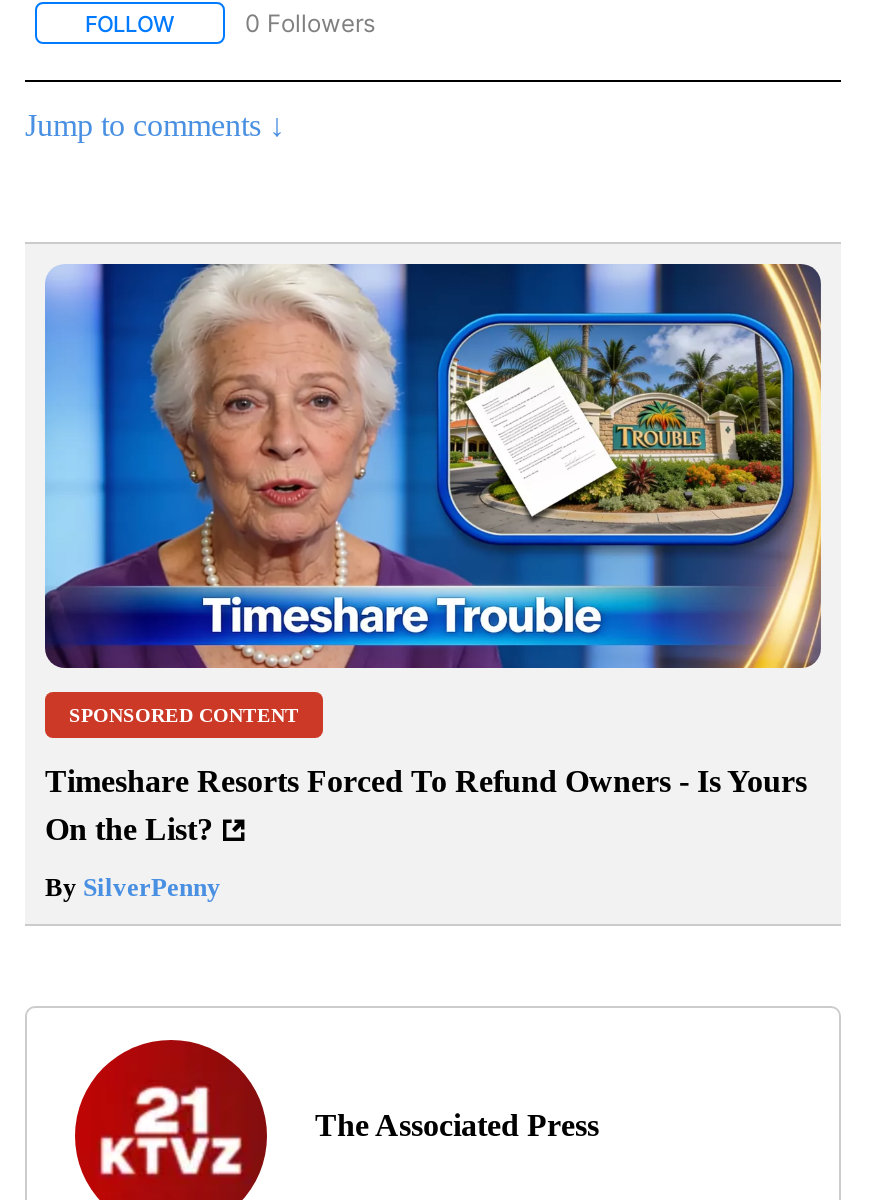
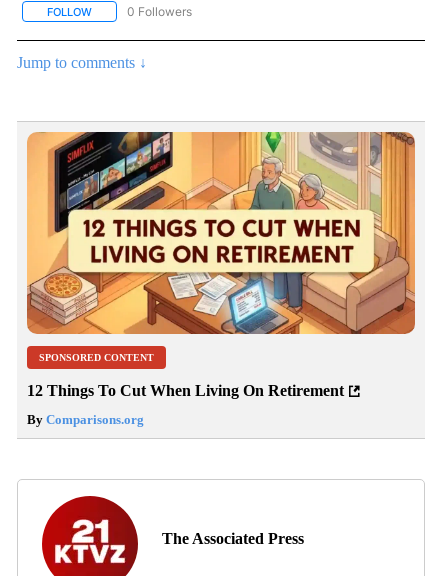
[43,262,823,670] [image] -> [26,131,416,335] [image]
[45,765,807,847] Timeshare Resorts Forced To Refund Owners - Is Yours | On the List? -> [27,382,344,399] 12 Things To Cut When Living On Retirement
[45,873,221,903] By SilverPenny -> [27,412,144,427] By Comparisons.org

